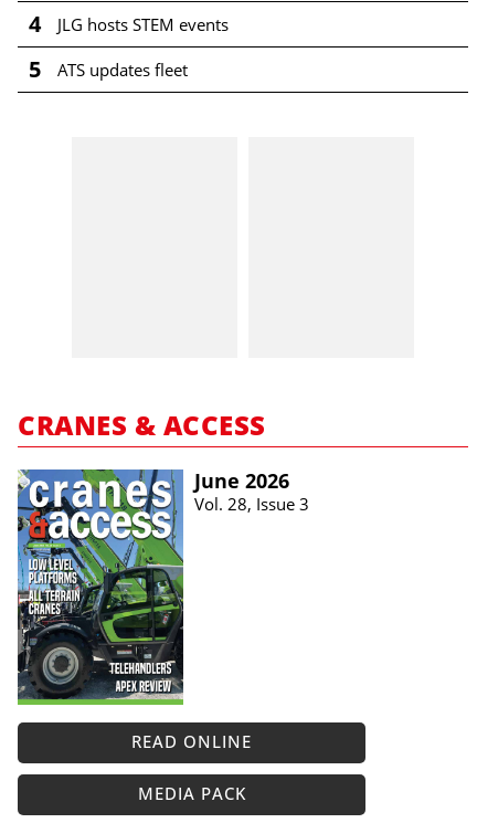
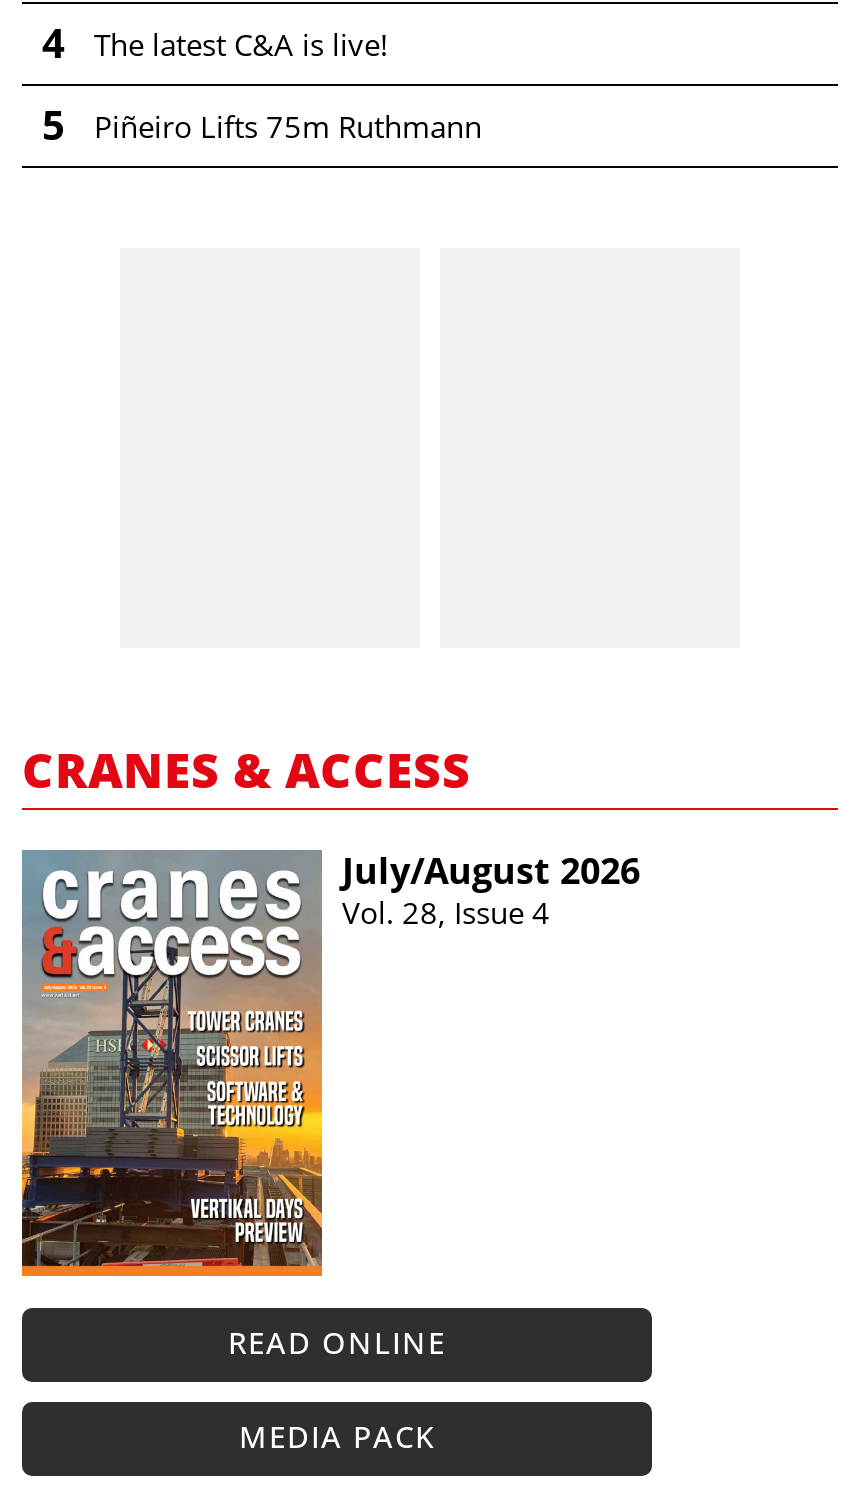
[57,14,229,36] JLG hosts STEM events -> [94,25,388,65] The latest C&A is live!
[57,59,188,81] ATS updates fleet -> [94,107,482,147] Piñeiro Lifts 75m Ruthmann
[17,468,309,706] [image] | June 2026 | Vol. 28, Issue 3 -> [20,847,640,1278] [image] | July/August 2026 | Vol. 28, Issue 4

